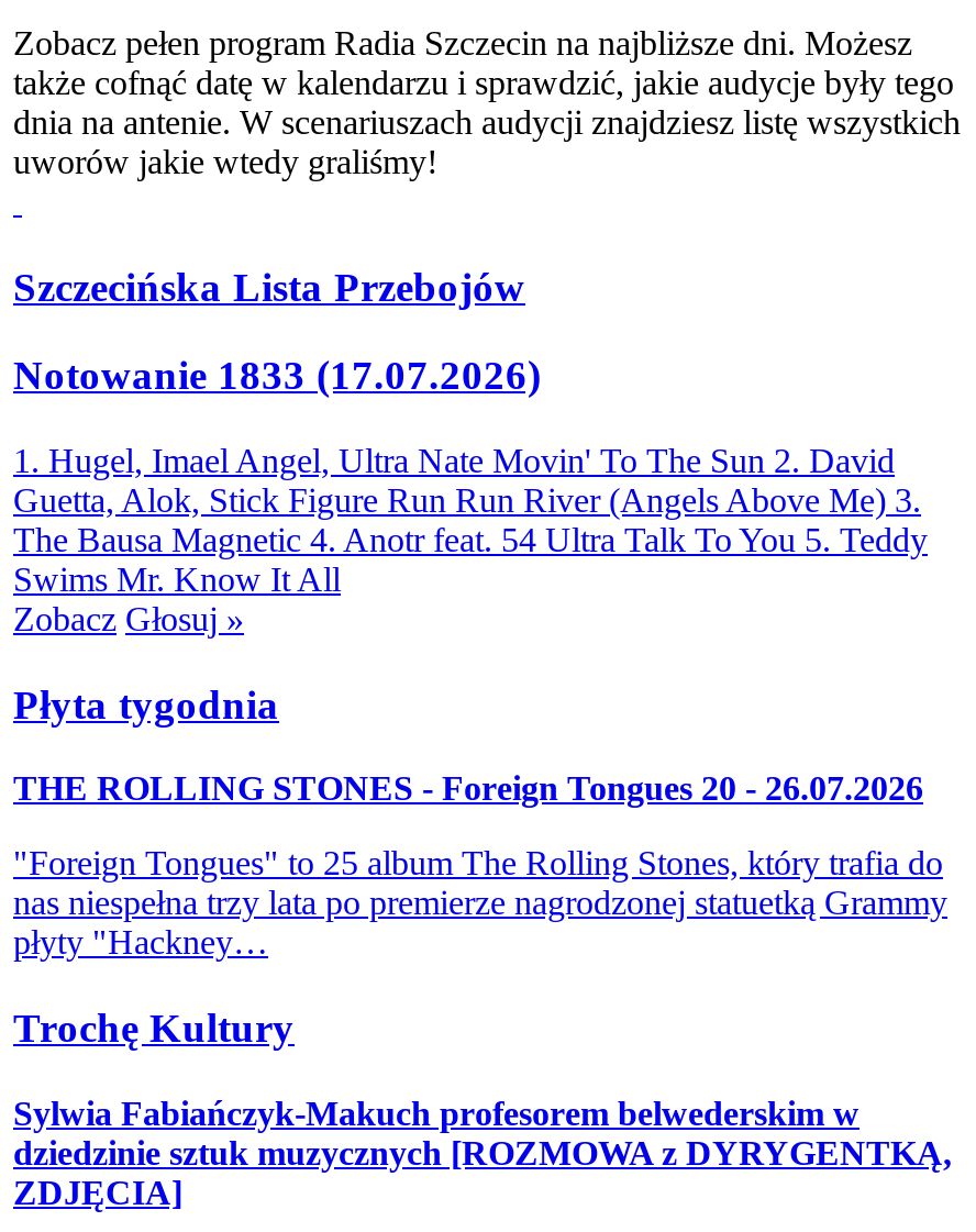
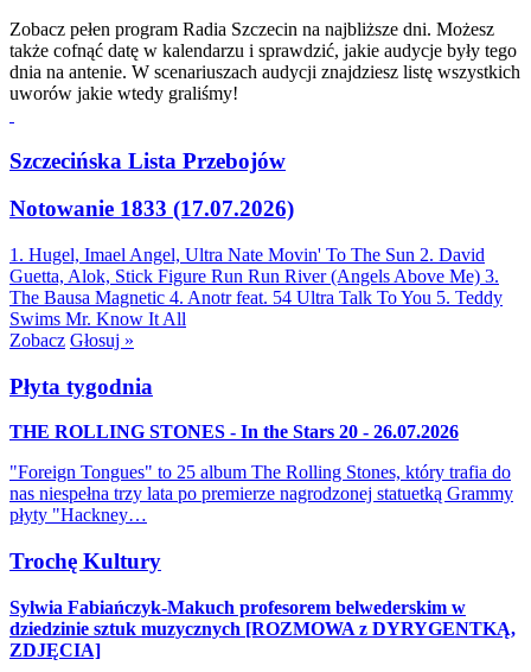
[13,770,923,808] THE ROLLING STONES - Foreign Tongues 20 - 26.07.2026 -> [9,422,459,442] THE ROLLING STONES - In the Stars 20 - 26.07.2026

